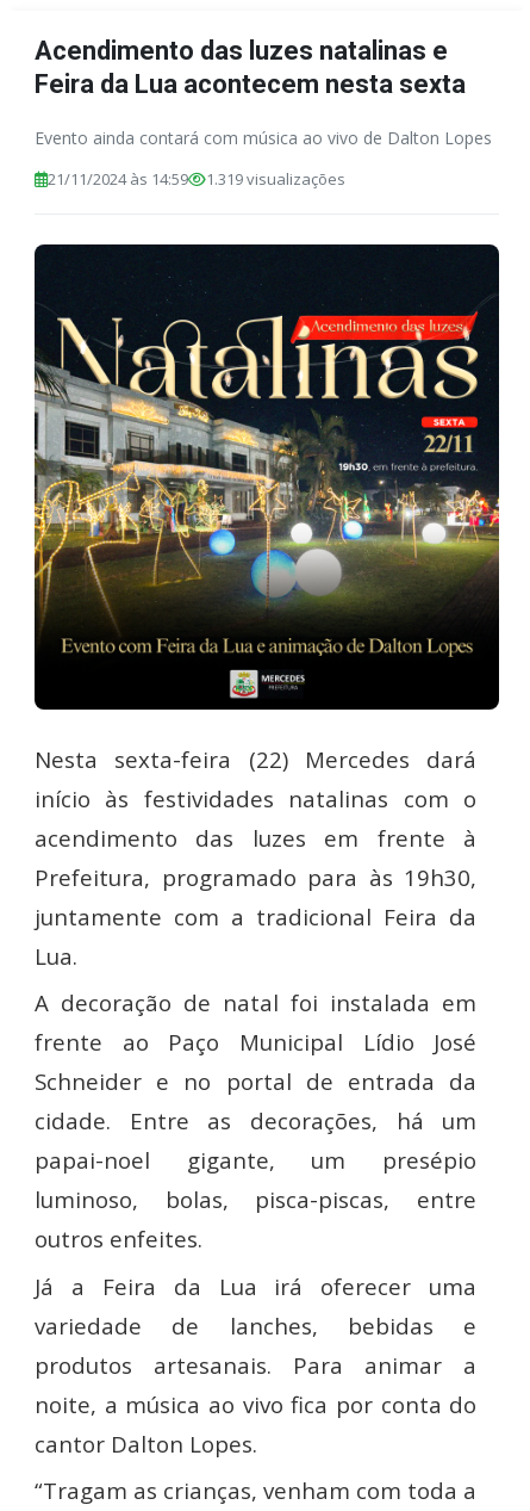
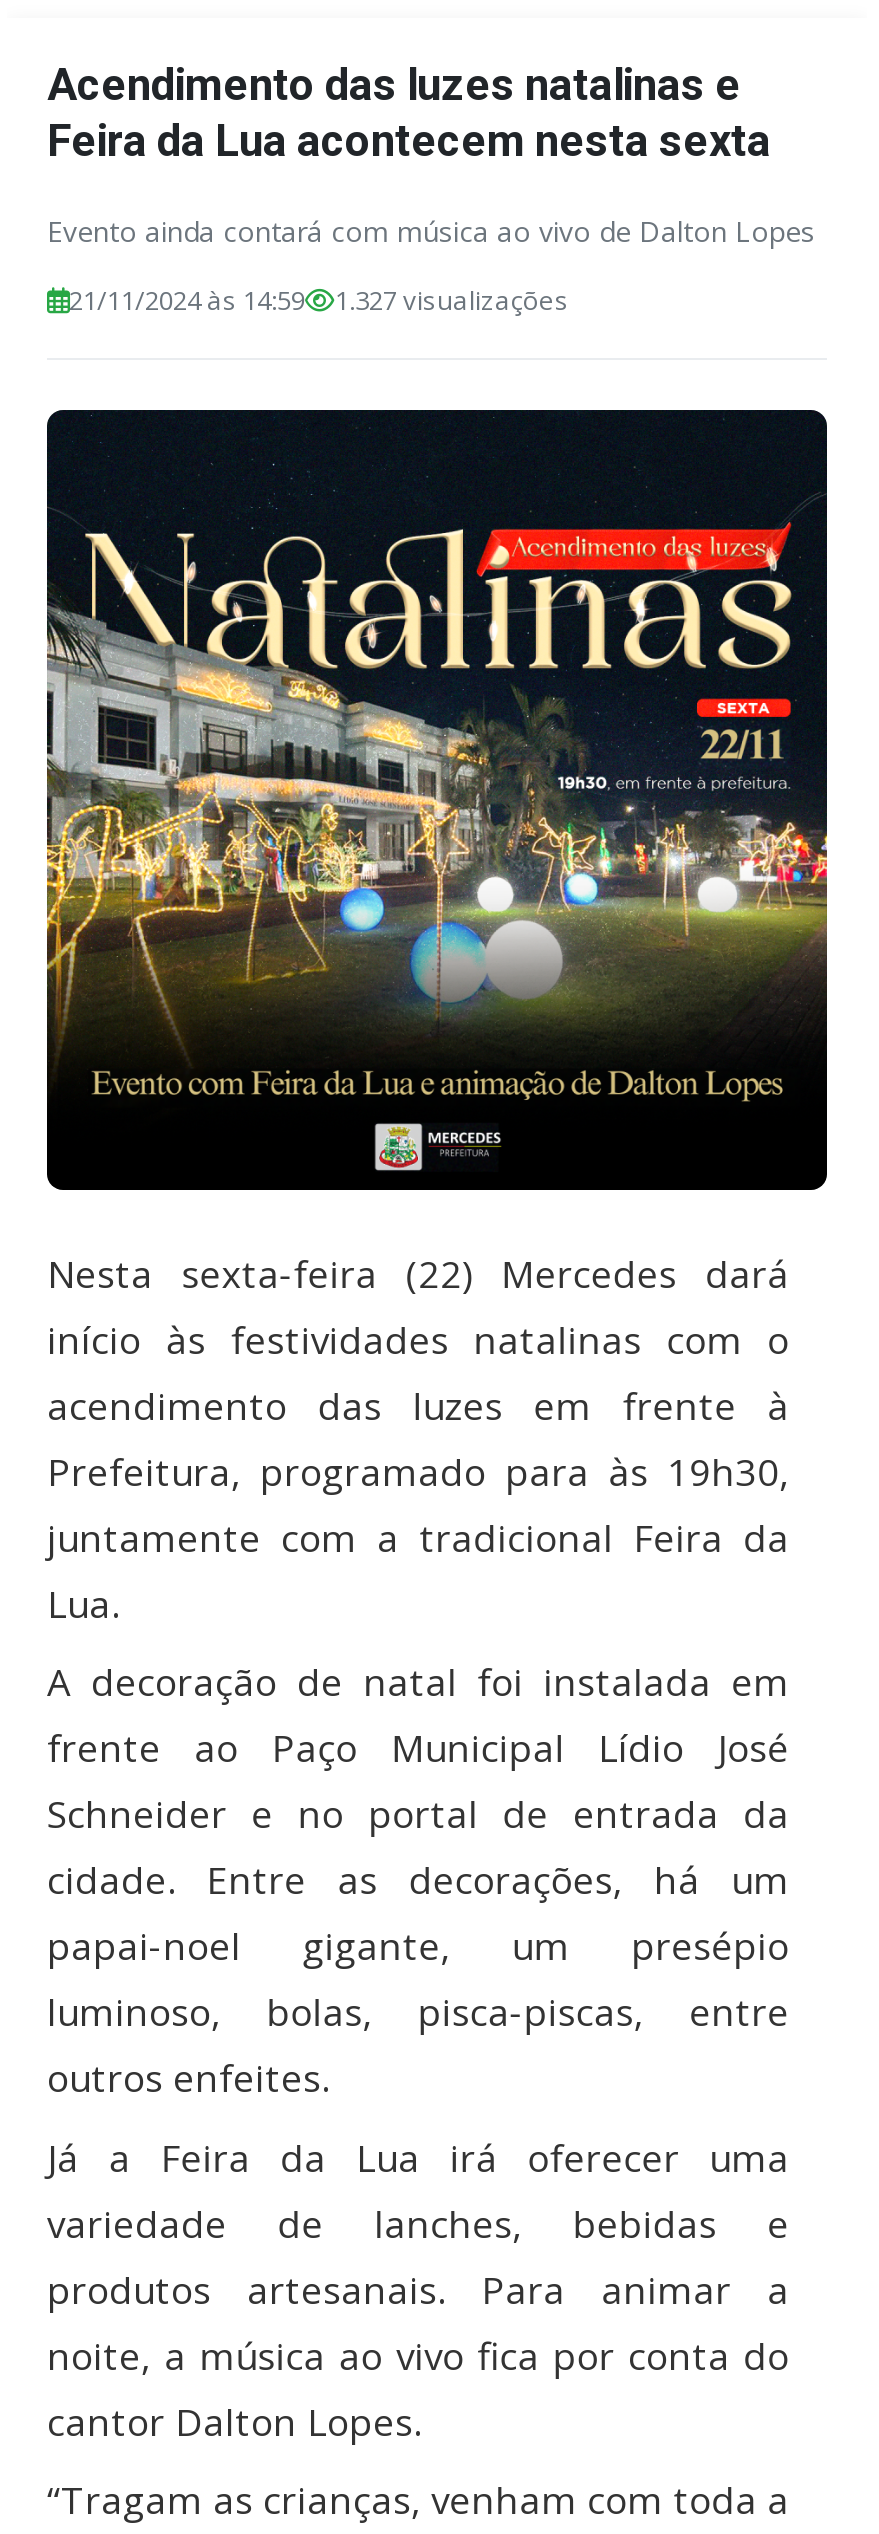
[206,168,345,190] 1.319 visualizações -> [335,282,569,318] 1.327 visualizações

